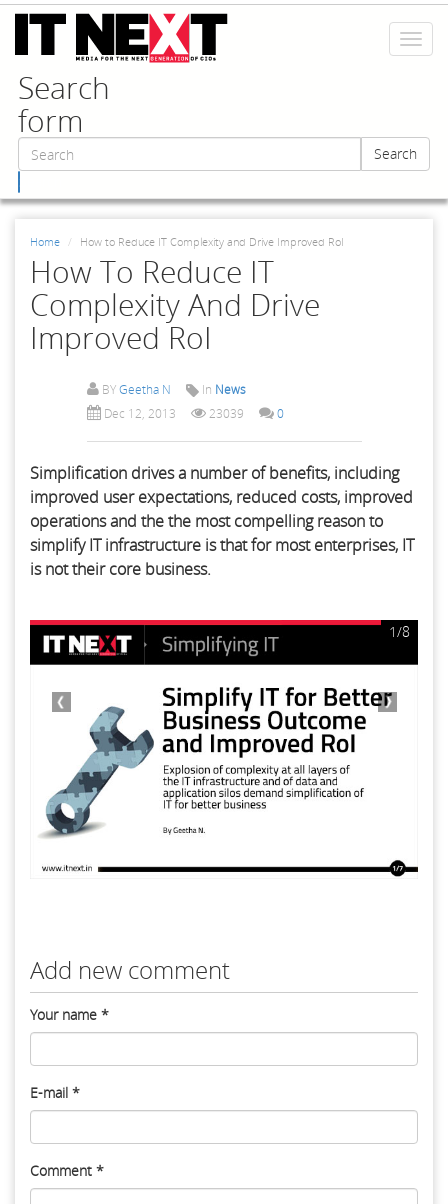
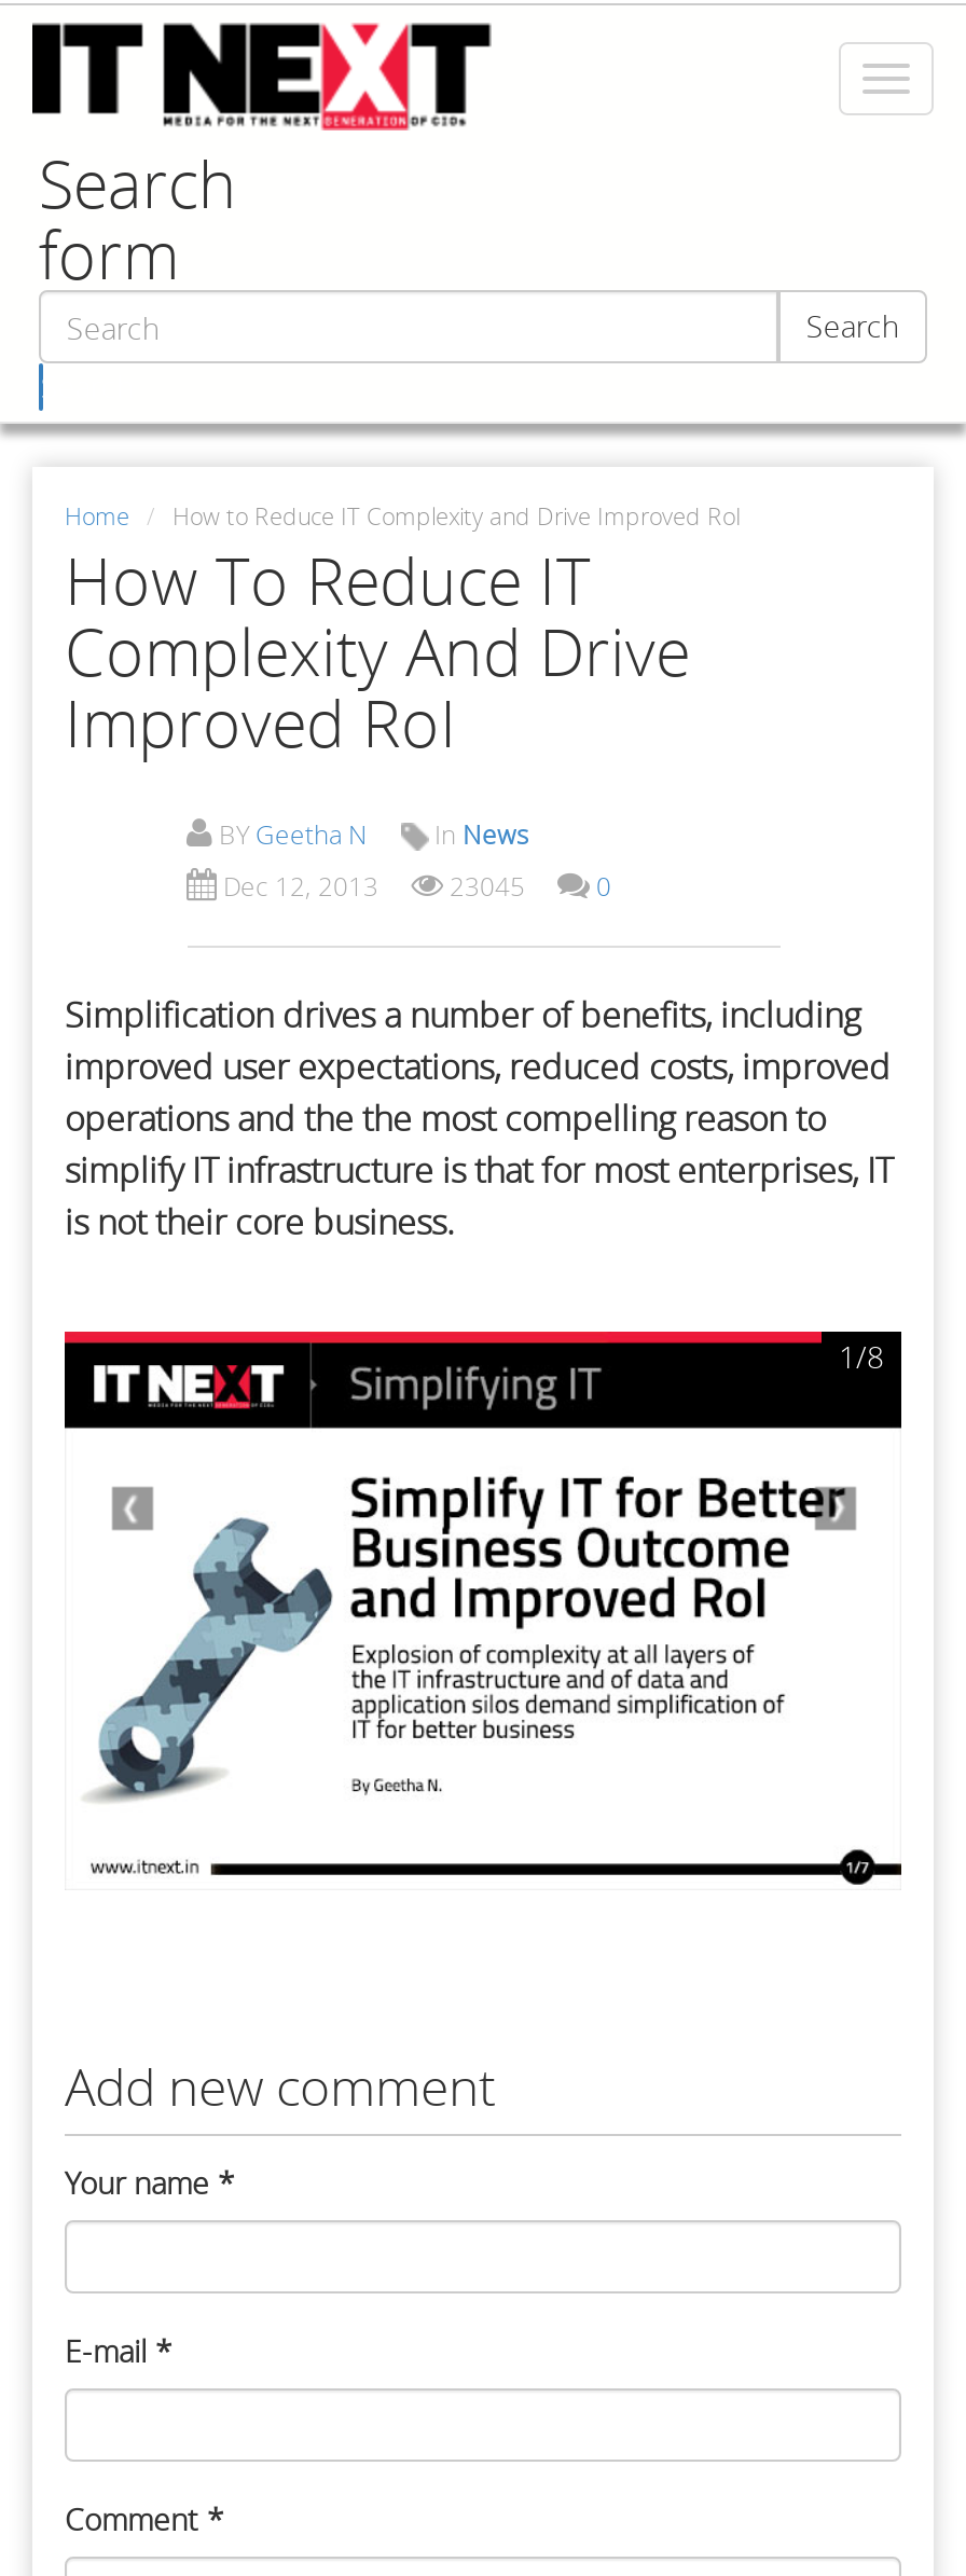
[100,405,283,422] Dec 12, 2013 23039 0 -> [217,868,611,905] Dec 12, 2013 23045 0

